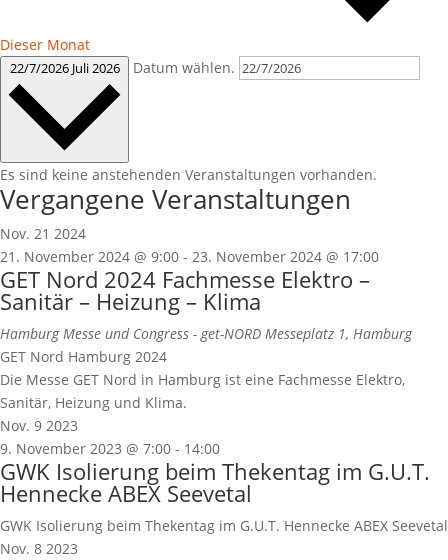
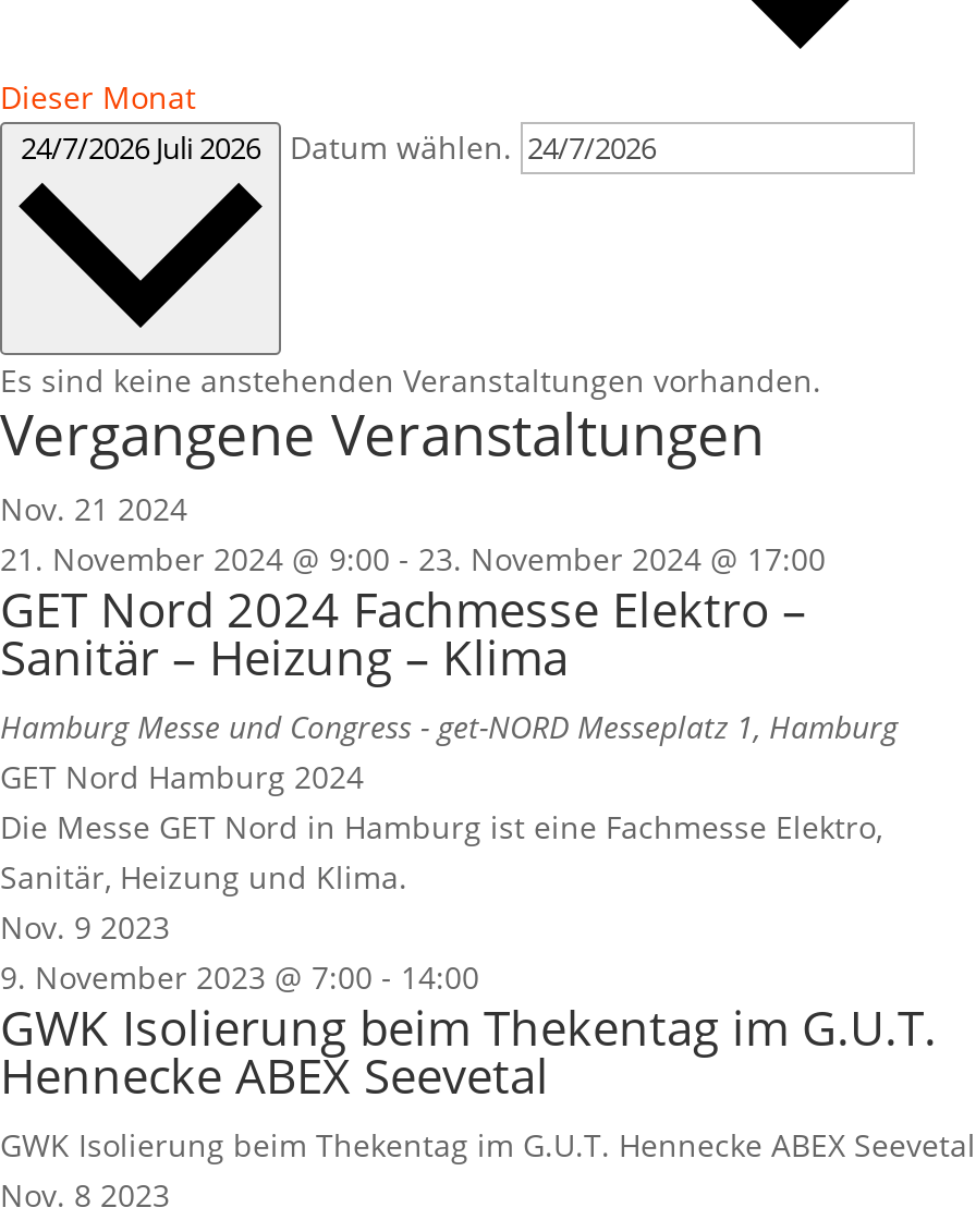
[9,58,239,77] 22/7/2026 Juli 2026 Datum wählen. -> [21,126,521,167] 24/7/2026 Juli 2026 Datum wählen.

